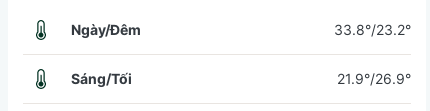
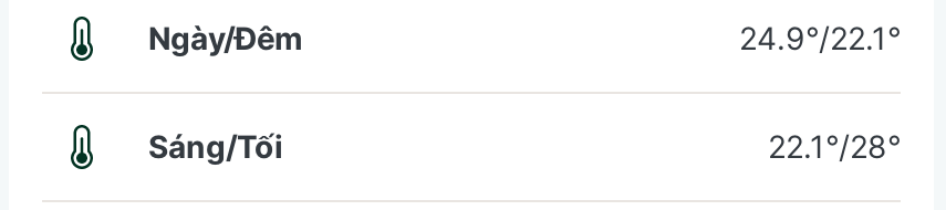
[334,21,411,38] 33.8°/23.2° -> [739,19,901,56] 24.9°/22.1°
[337,70,411,87] 21.9°/26.9° -> [768,127,901,165] 22.1°/28°

